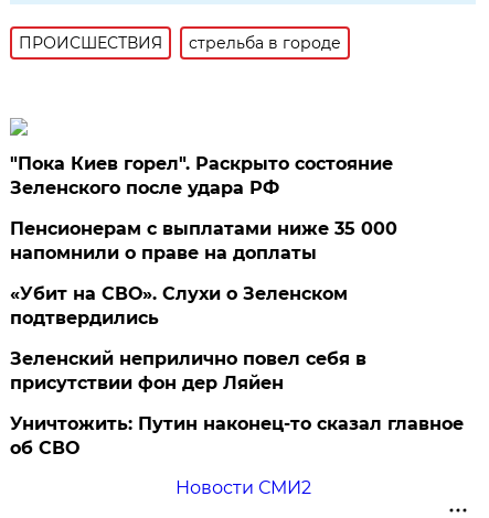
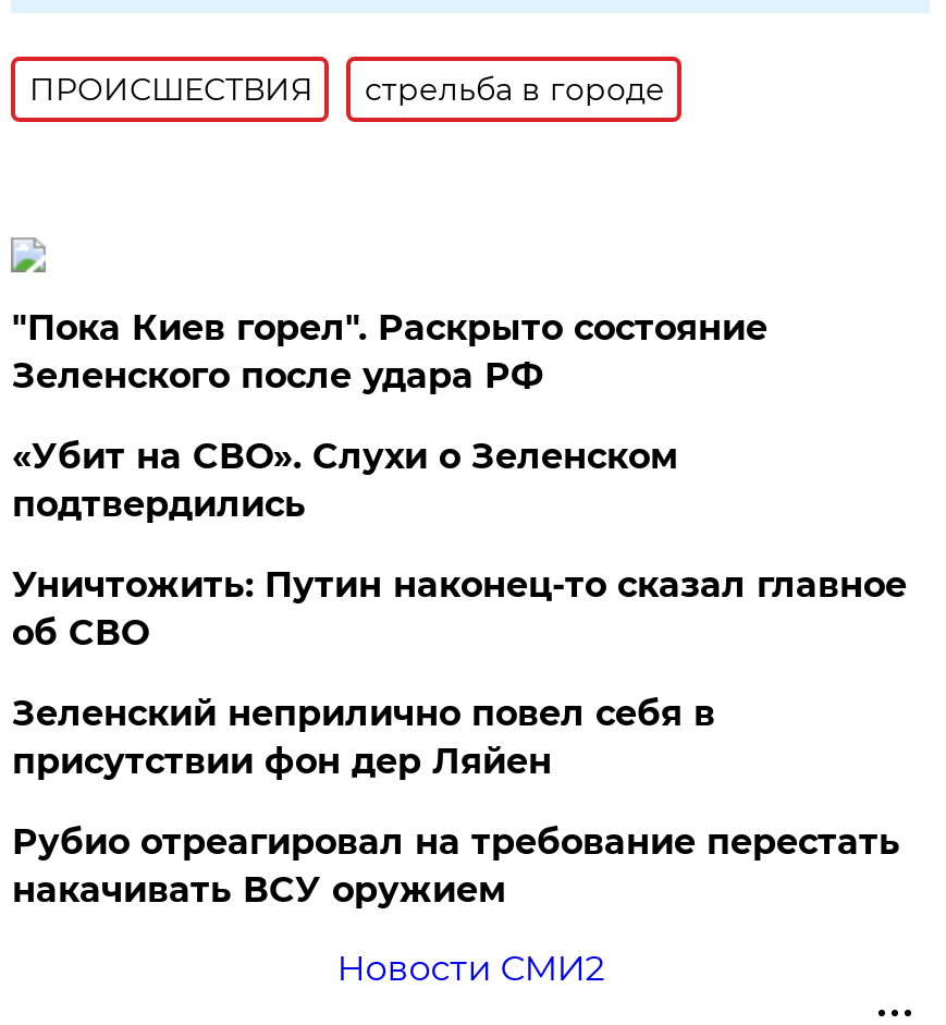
[10,218,398,263] Пенсионерам с выплатами ниже 35 000 | напомнили о праве на доплаты -> none
moved [10,283,348,328] -> [12,436,678,525]: «Убит на СВО». Слухи о Зеленском | подтвердились
none -> [12,821,900,911] Рубио отреагировал на требование перестать | накачивать ВСУ оружием
moved [10,413,464,458] -> [12,564,907,654]: Уничтожить: Путин наконец-то сказал главное | об СВО

